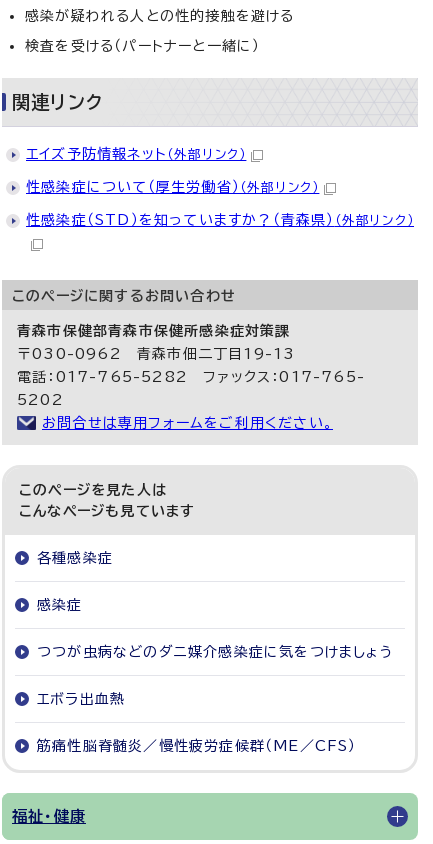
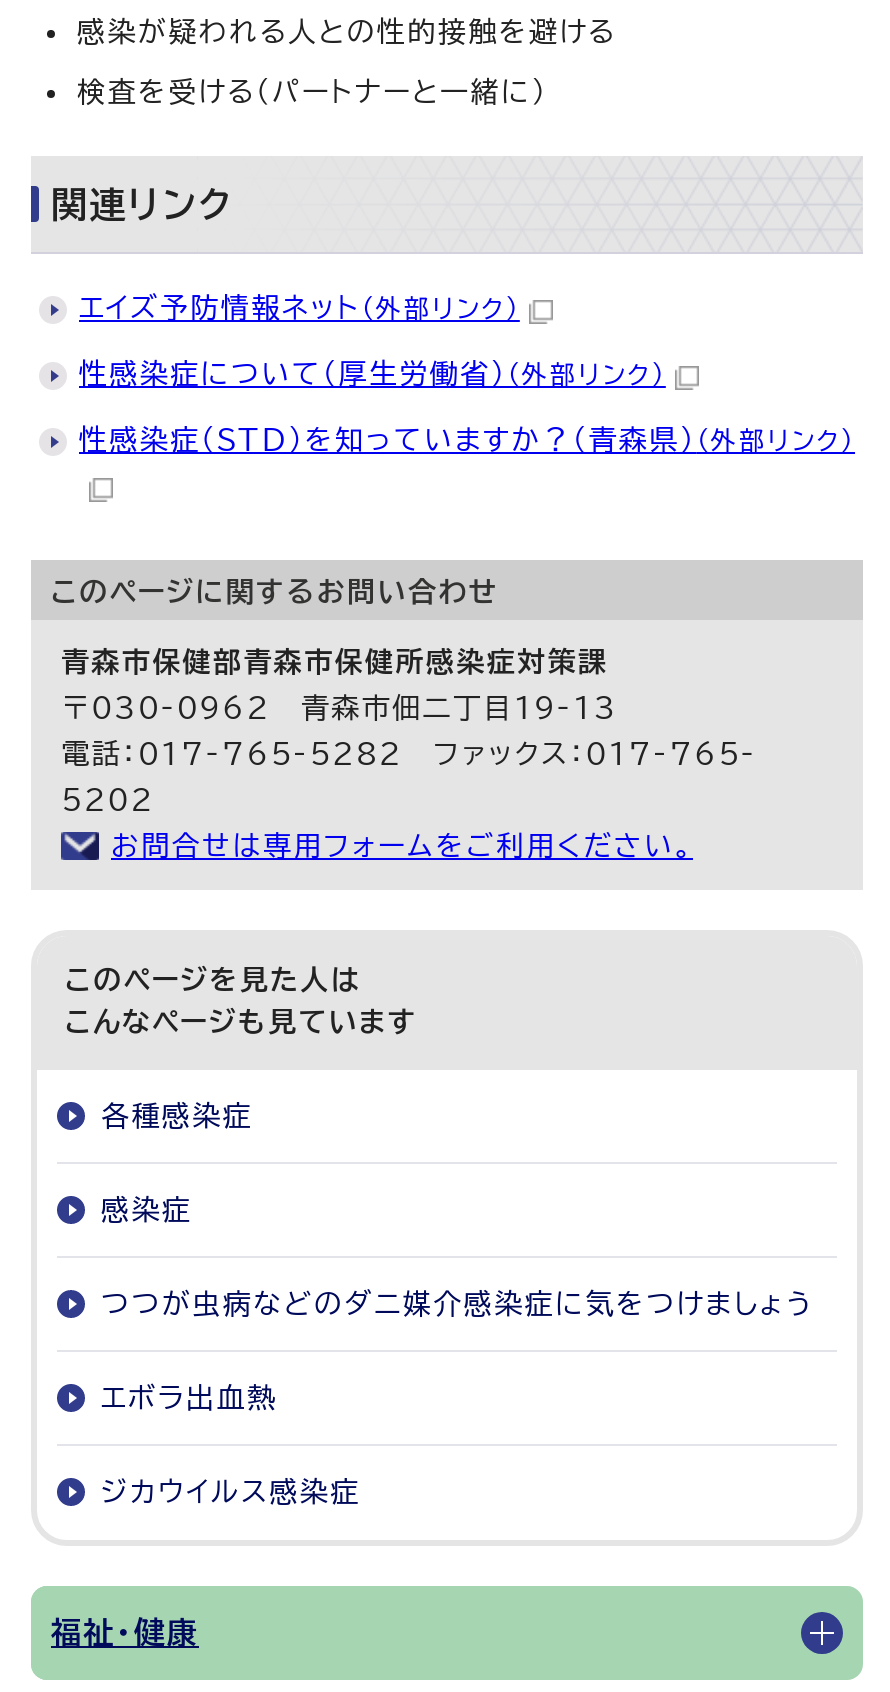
[37,739,357,753] 筋痛性脳脊髄炎／慢性疲労症候群（ME／CFS） -> [101,1479,361,1507] ジカウイルス感染症

